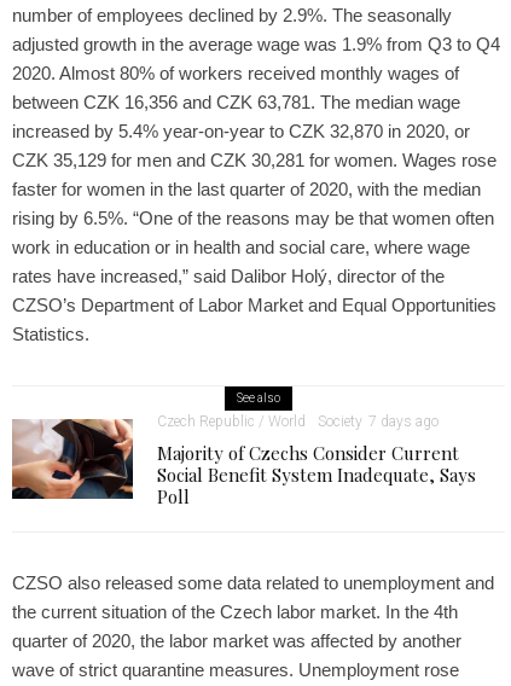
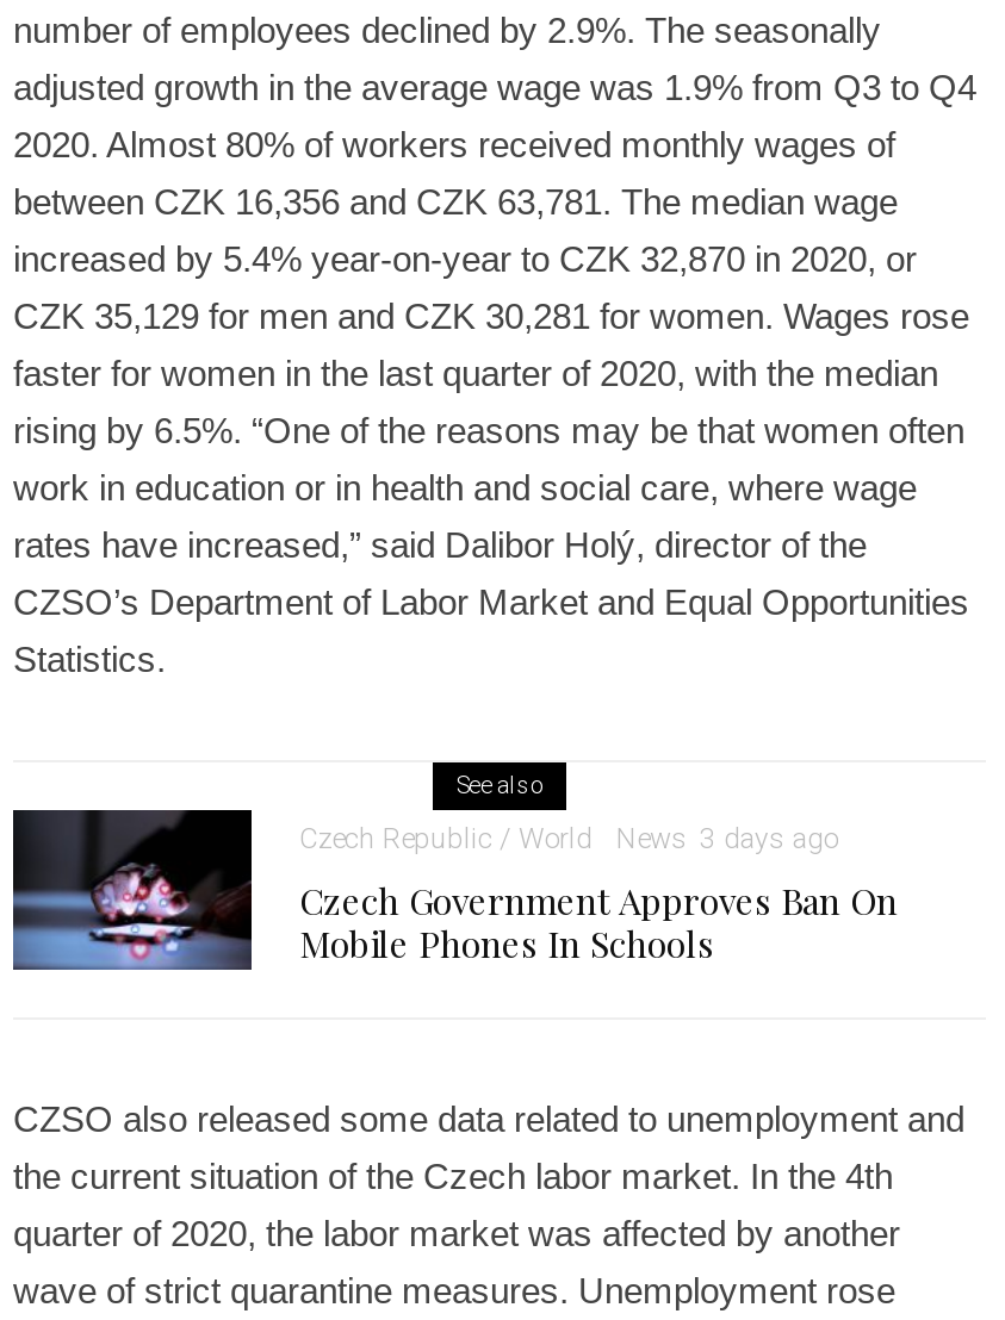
[11,411,476,509] [image] | Society 7 days ago | Majority of Czechs Consider Current | Social Benefit System Inadequate, Says | Poll -> [11,808,898,972] [image] | News 3 days ago | Czech Government Approves Ban On | Mobile Phones In Schools

